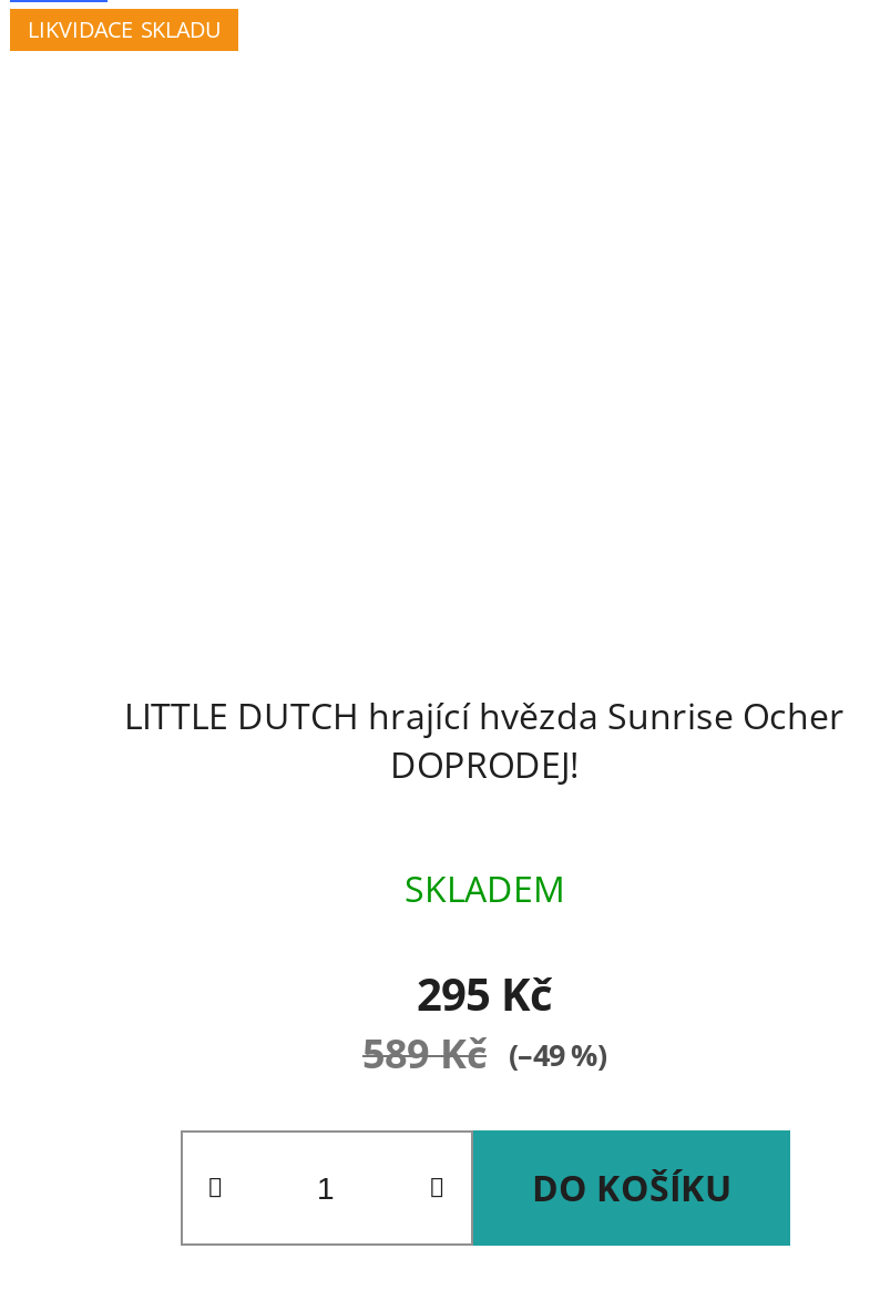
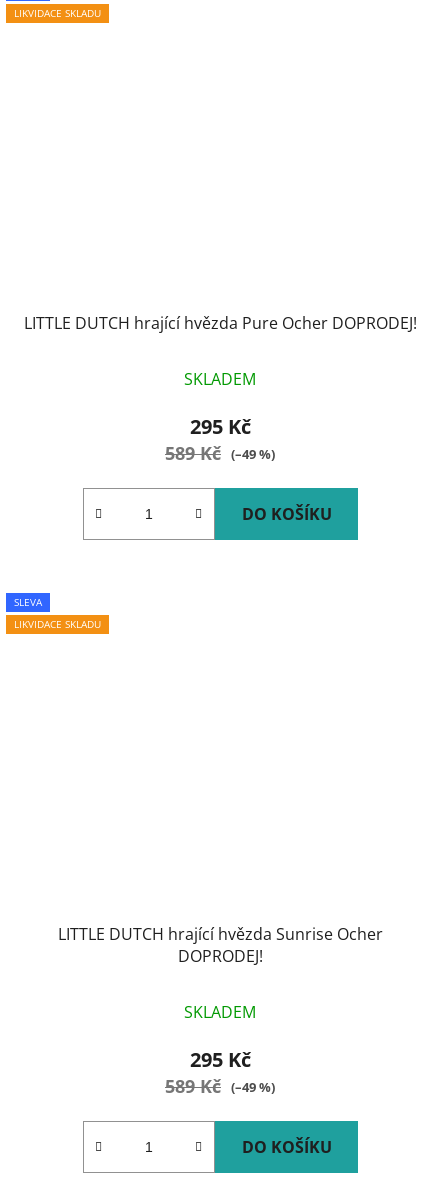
none -> [14,595,101,631] SLEVA | LIKVIDACE SKLADU
none -> [23,312,416,525] LITTLE DUTCH hrající hvězda Pure Ocher DOPRODEJ! | SKLADEM | 295 Kč | 589 Kč (–49 %) | DO KOŠÍKU

